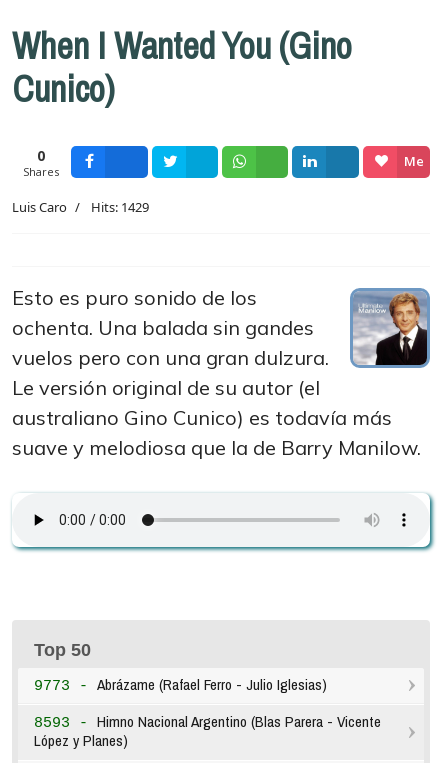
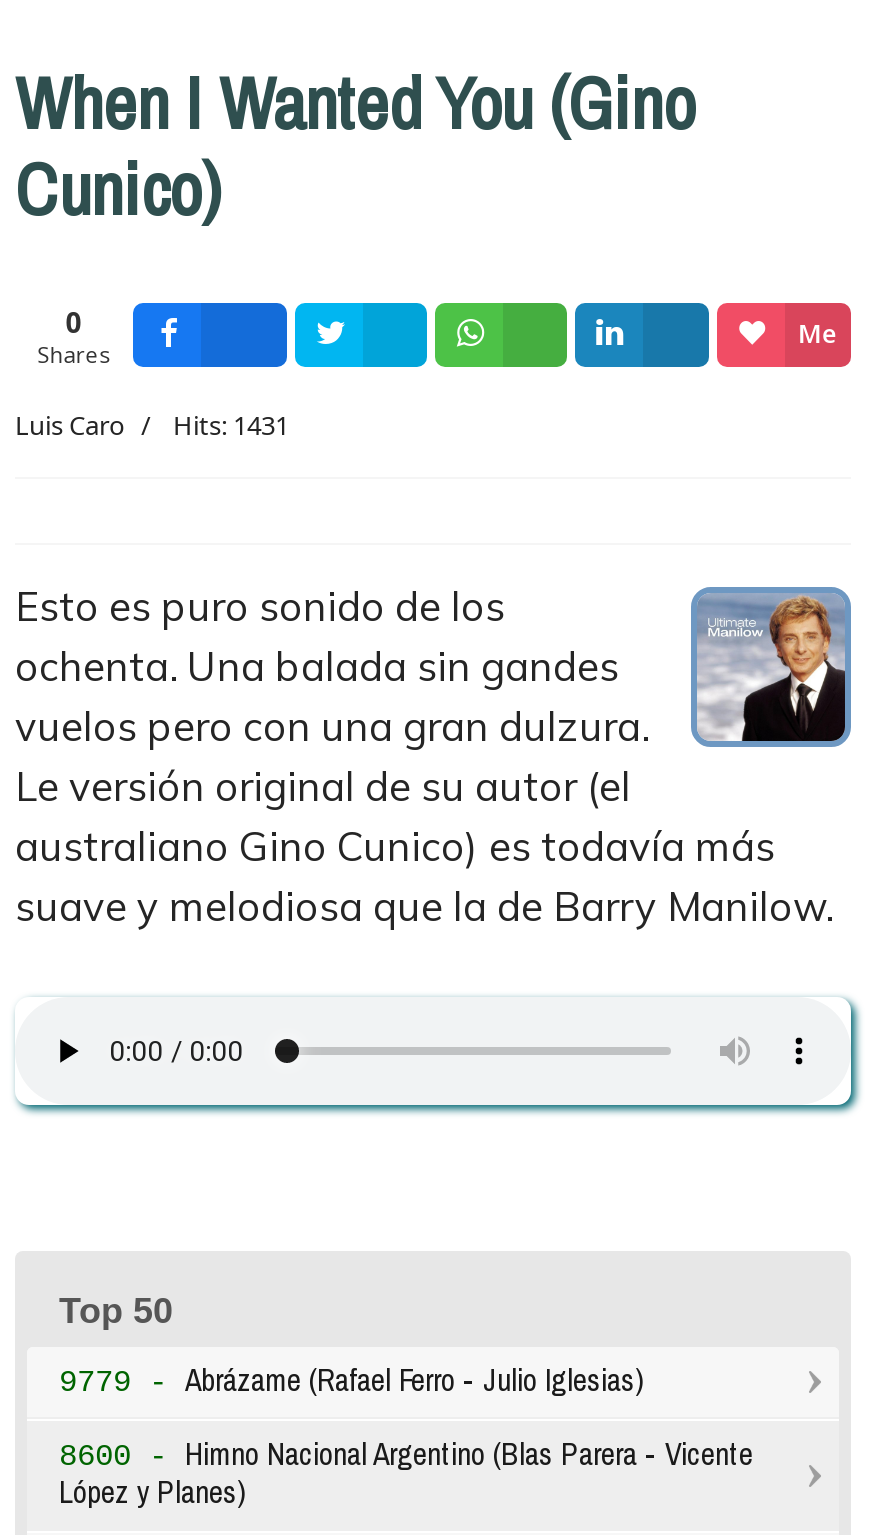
[12,198,149,216] Luis Caro Hits: 1429 -> [15,407,289,443] Luis Caro Hits: 1431
[34,674,327,695] 9773 - Abrázame (Rafael Ferro - Julio Iglesias) -> [59,1359,645,1401] 9779 - Abrázame (Rafael Ferro - Julio Iglesias)
[34,711,381,732] 8593 - Himno Nacional Argentino (Blas Parera - Vicente -> [59,1433,753,1475] 8600 - Himno Nacional Argentino (Blas Parera - Vicente

